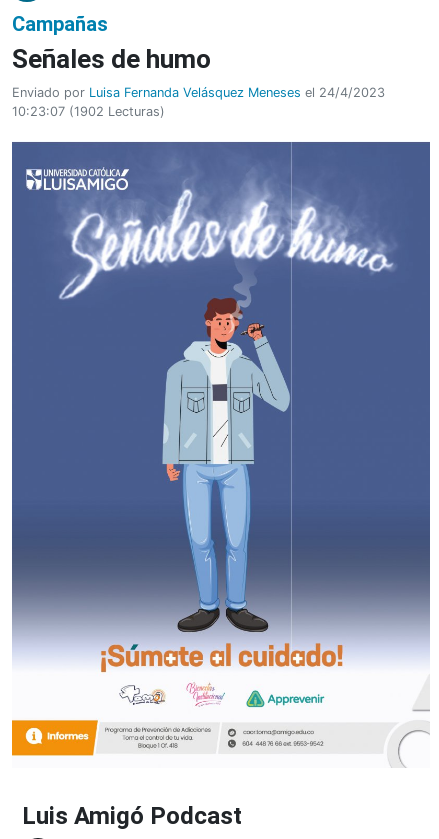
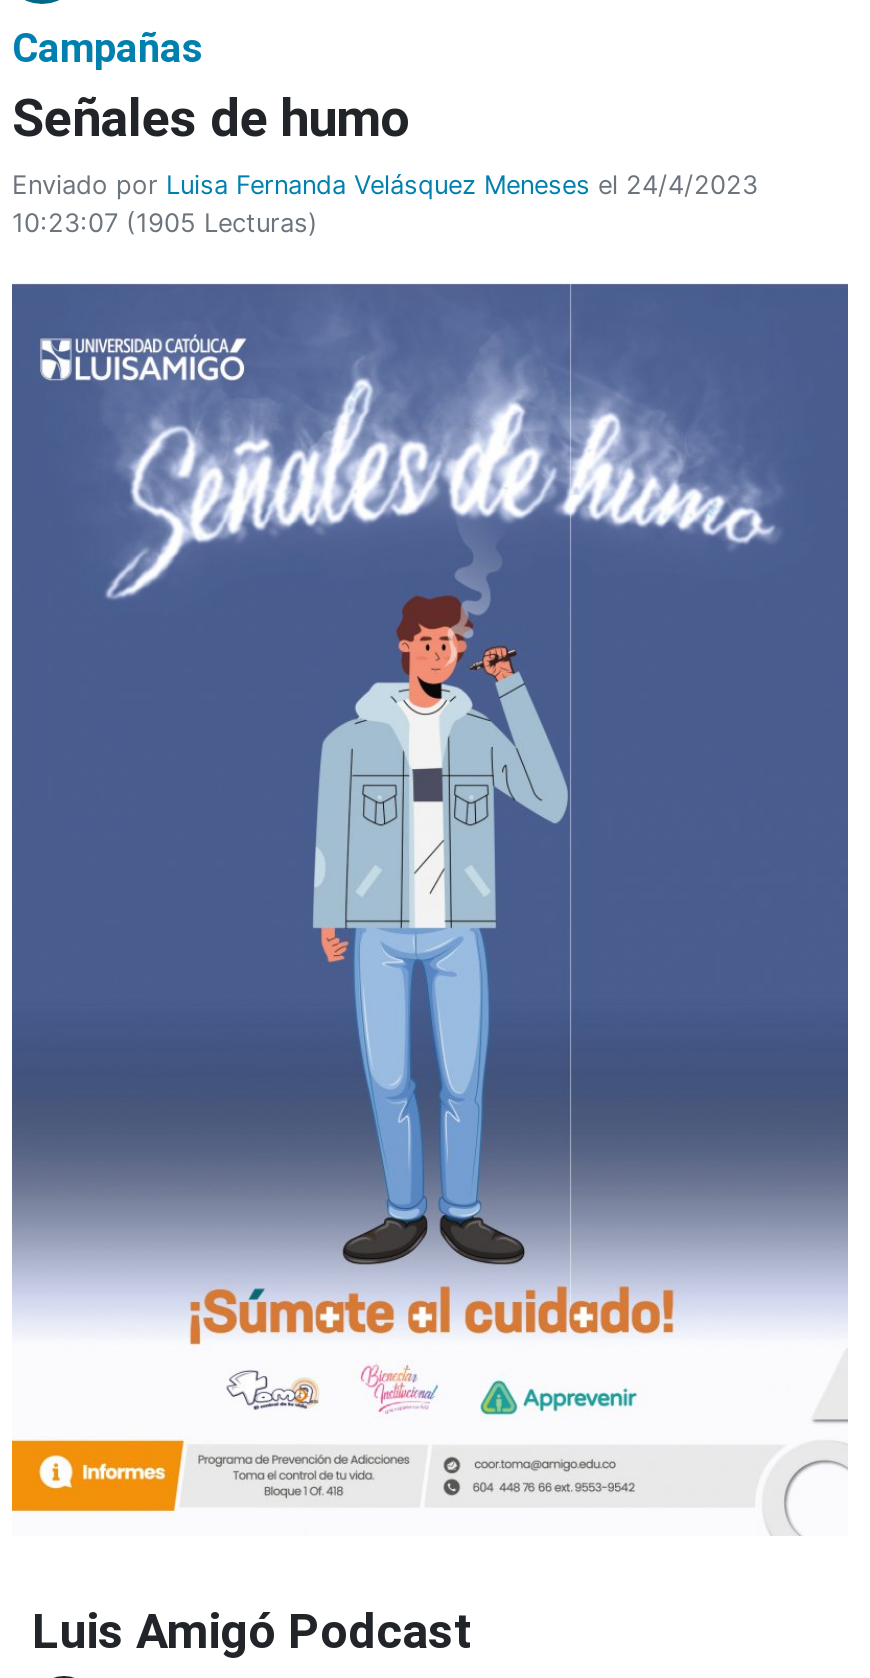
[12,104,165,119] 10:23:07 (1902 Lecturas) -> [12,208,318,238] 10:23:07 (1905 Lecturas)

